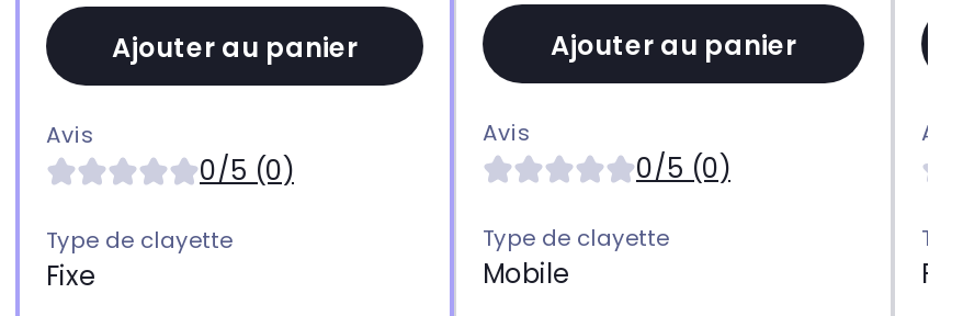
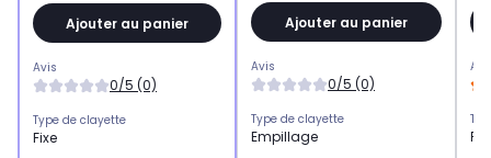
[483,256,568,293] Mobile -> [251,128,318,146] Empillage

